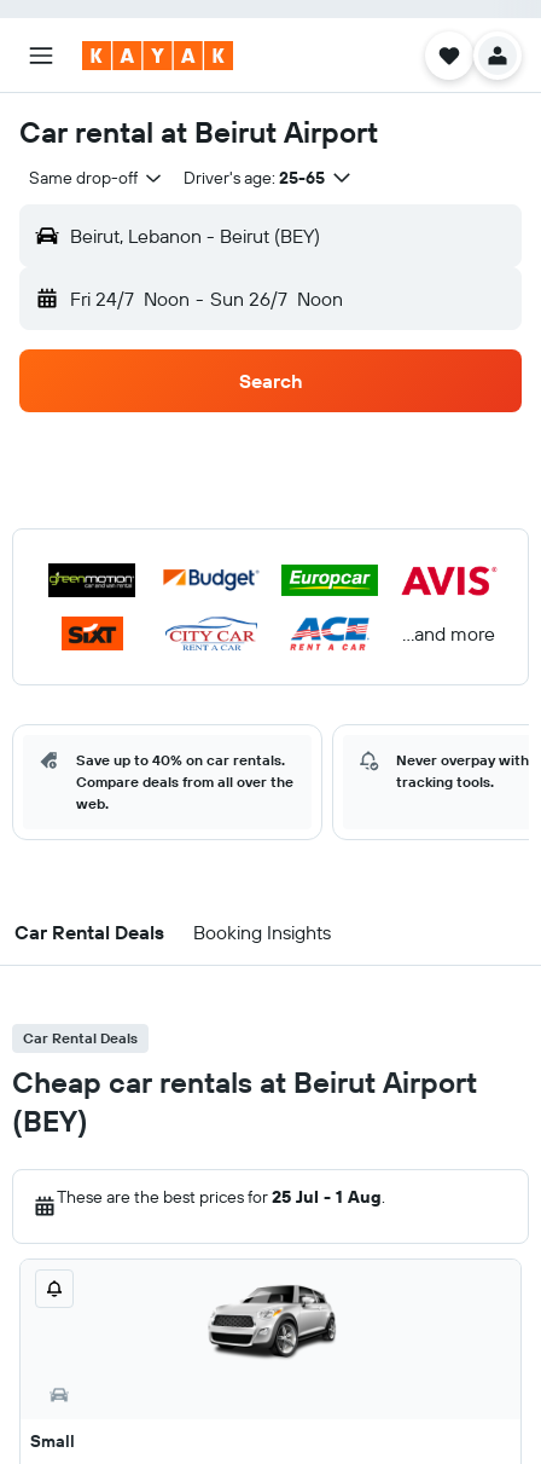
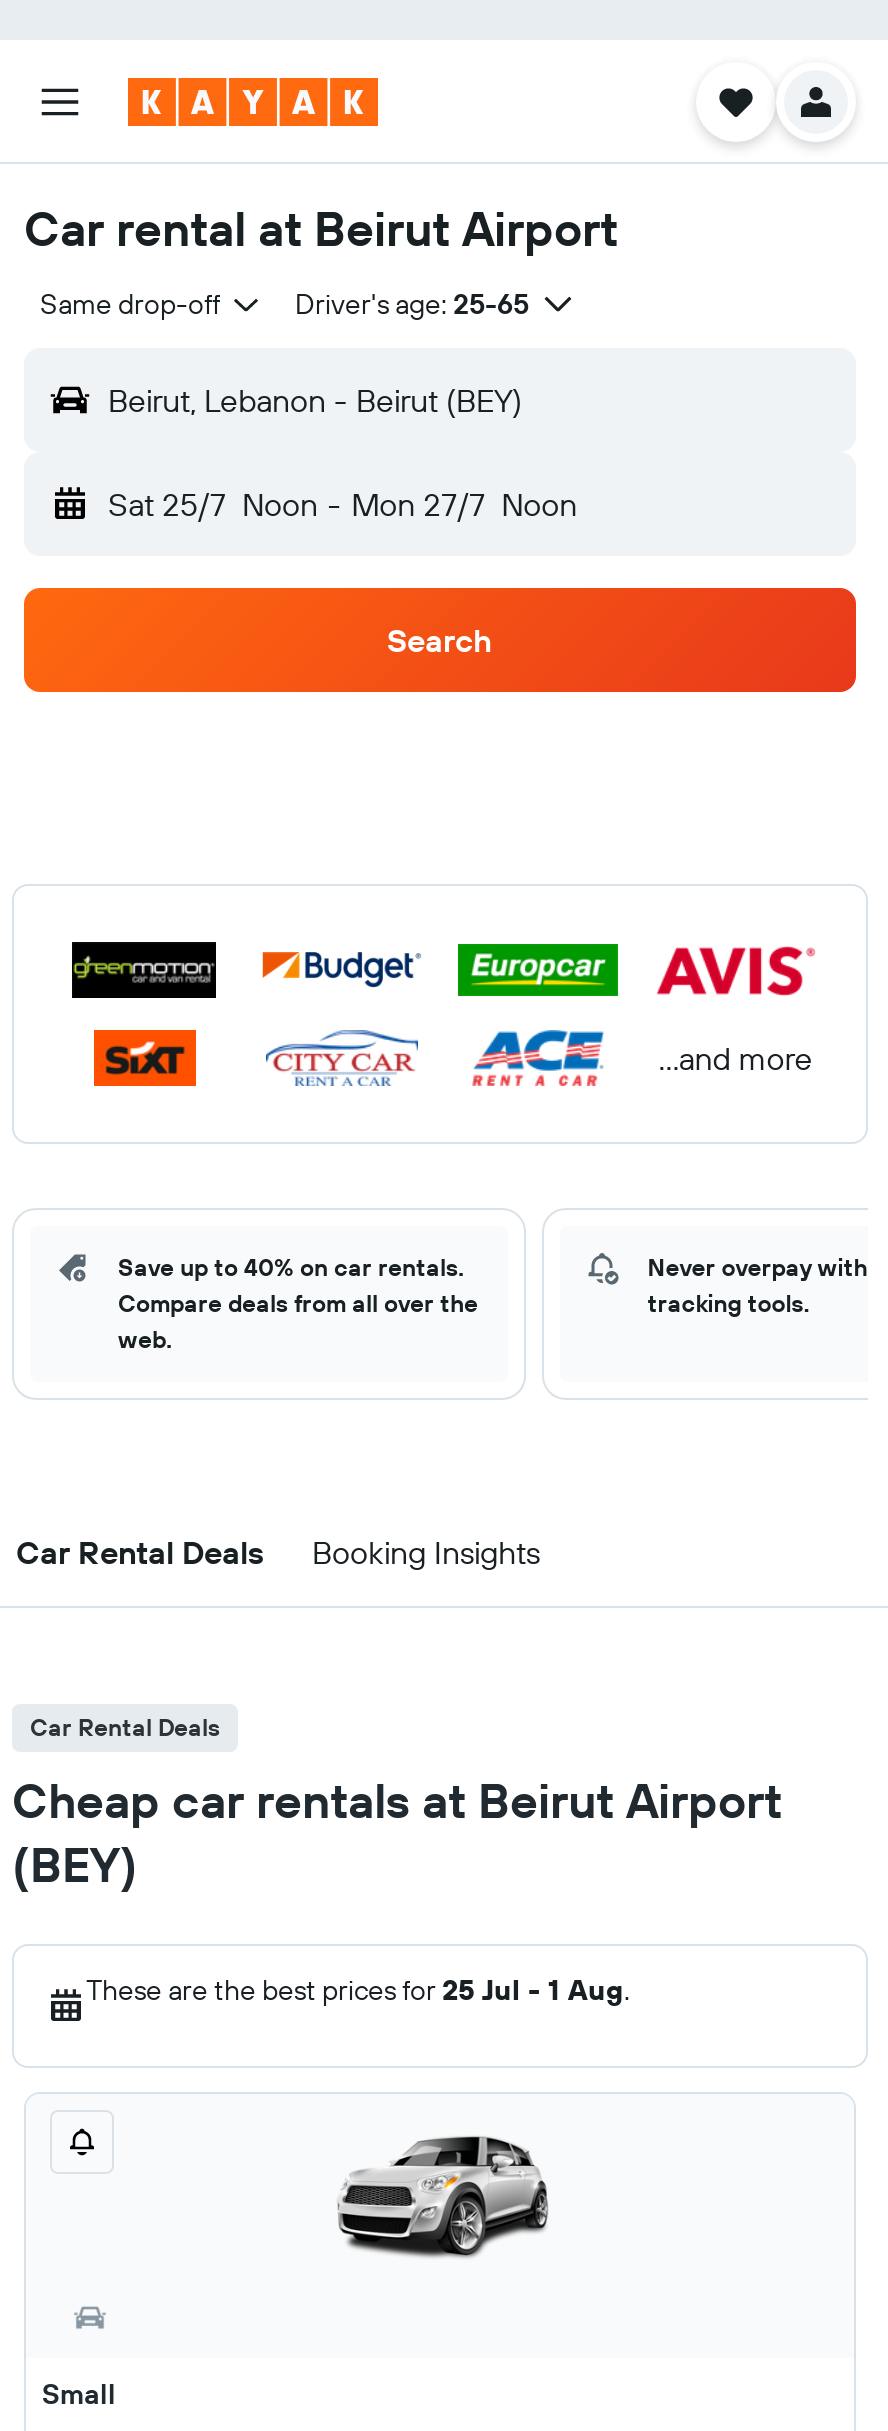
[70,287,342,311] Fri 24/7 Noon - Sun 26/7 Noon -> [108,484,577,524] Sat 25/7 Noon - Mon 27/7 Noon

